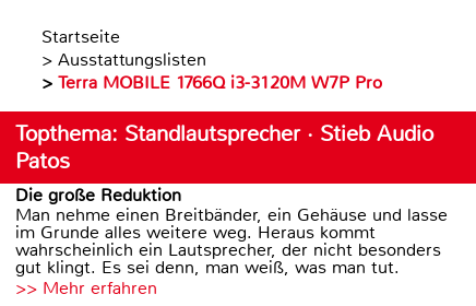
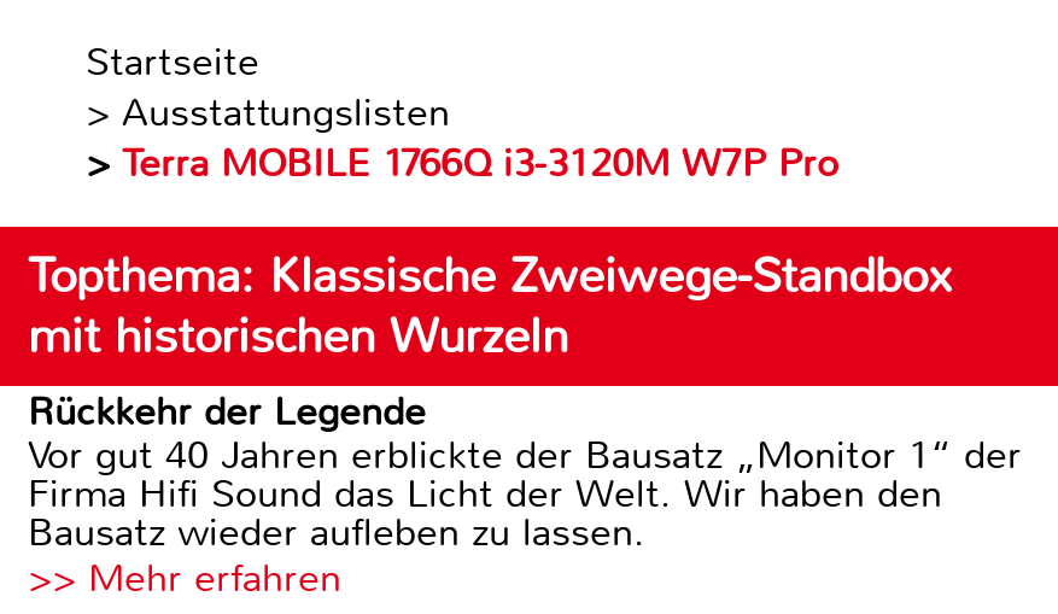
[15,120,448,279] Topthema: Standlautsprecher · Stieb Audio | Patos | Die große Reduktion | Man nehme einen Breitbänder, ein Gehäuse und lasse | im Grunde alles weitere weg. Heraus kommt | wahrscheinlich ein Lautsprecher, der nicht besonders | gut klingt. Es sei denn, man weiß, was man tut. -> [28,246,1022,557] Topthema: Klassische Zweiwege-Standbox | mit historischen Wurzeln | Rückkehr der Legende | Vor gut 40 Jahren erblickte der Bausatz „Monitor 1“ der | Firma Hifi Sound das Licht der Welt. Wir haben den | Bausatz wieder aufleben zu lassen.

